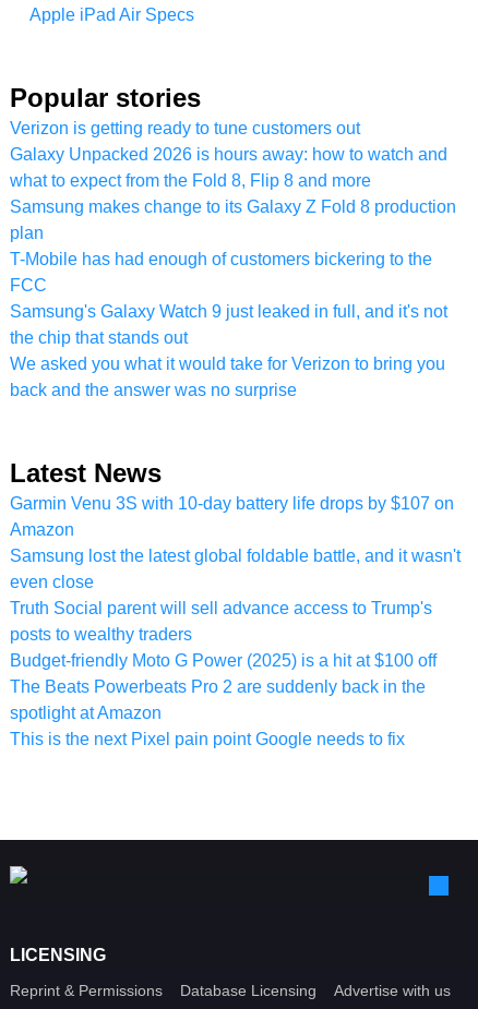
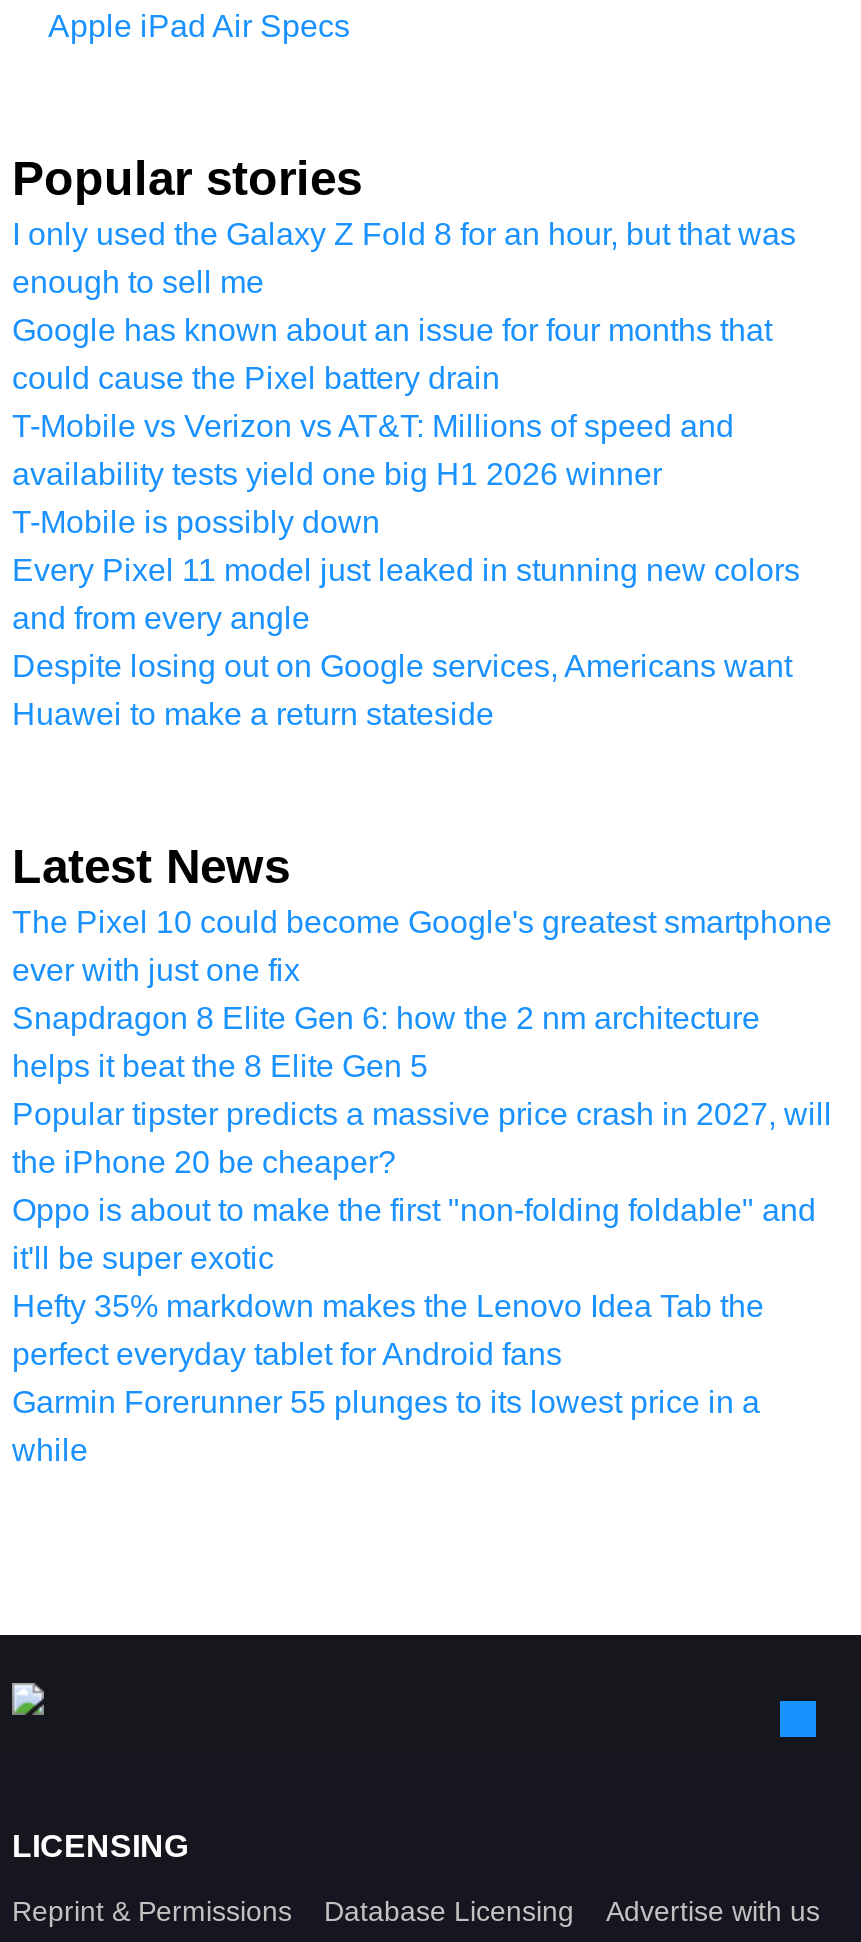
[10,119,456,399] Verizon is getting ready to tune customers out | Galaxy Unpacked 2026 is hours away: how to watch and | what to expect from the Fold 8, Flip 8 and more | Samsung makes change to its Galaxy Z Fold 8 production | plan | T-Mobile has had enough of customers bickering to the | FCC | Samsung's Galaxy Watch 9 just leaked in full, and it's not | the chip that stands out | We asked you what it would take for Verizon to bring you | back and the answer was no surprise -> [12,217,800,731] I only used the Galaxy Z Fold 8 for an hour, but that was | enough to sell me | Google has known about an issue for four months that | could cause the Pixel battery drain | T-Mobile vs Verizon vs AT&T: Millions of speed and | availability tests yield one big H1 2026 winner | T-Mobile is possibly down | Every Pixel 11 model just leaked in stunning new colors | and from every angle | Despite losing out on Google services, Americans want | Huawei to make a return stateside
[10,494,461,748] Garmin Venu 3S with 10-day battery life drops by $107 on | Amazon | Samsung lost the latest global foldable battle, and it wasn't | even close | Truth Social parent will sell advance access to Trump's | posts to wealthy traders | Budget-friendly Moto G Power (2025) is a hit at $100 off | The Beats Powerbeats Pro 2 are suddenly back in the | spotlight at Amazon | This is the next Pixel pain point Google needs to fix -> [12,905,832,1467] The Pixel 10 could become Google's greatest smartphone | ever with just one fix | Snapdragon 8 Elite Gen 6: how the 2 nm architecture | helps it beat the 8 Elite Gen 5 | Popular tipster predicts a massive price crash in 2027, will | the iPhone 20 be cheaper? | Oppo is about to make the first "non-folding foldable" and | it'll be super exotic | Hefty 35% markdown makes the Lenovo Idea Tab the | perfect everyday tablet for Android fans | Garmin Forerunner 55 plunges to its lowest price in a | while

